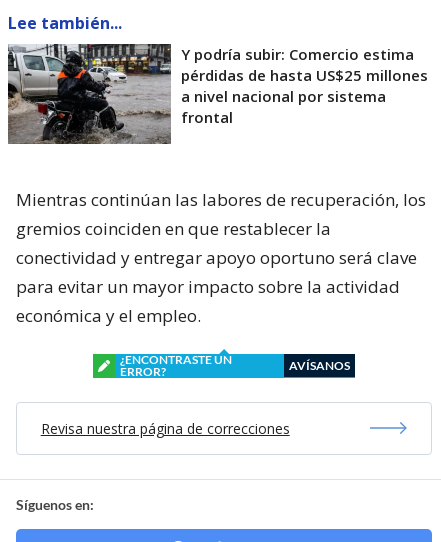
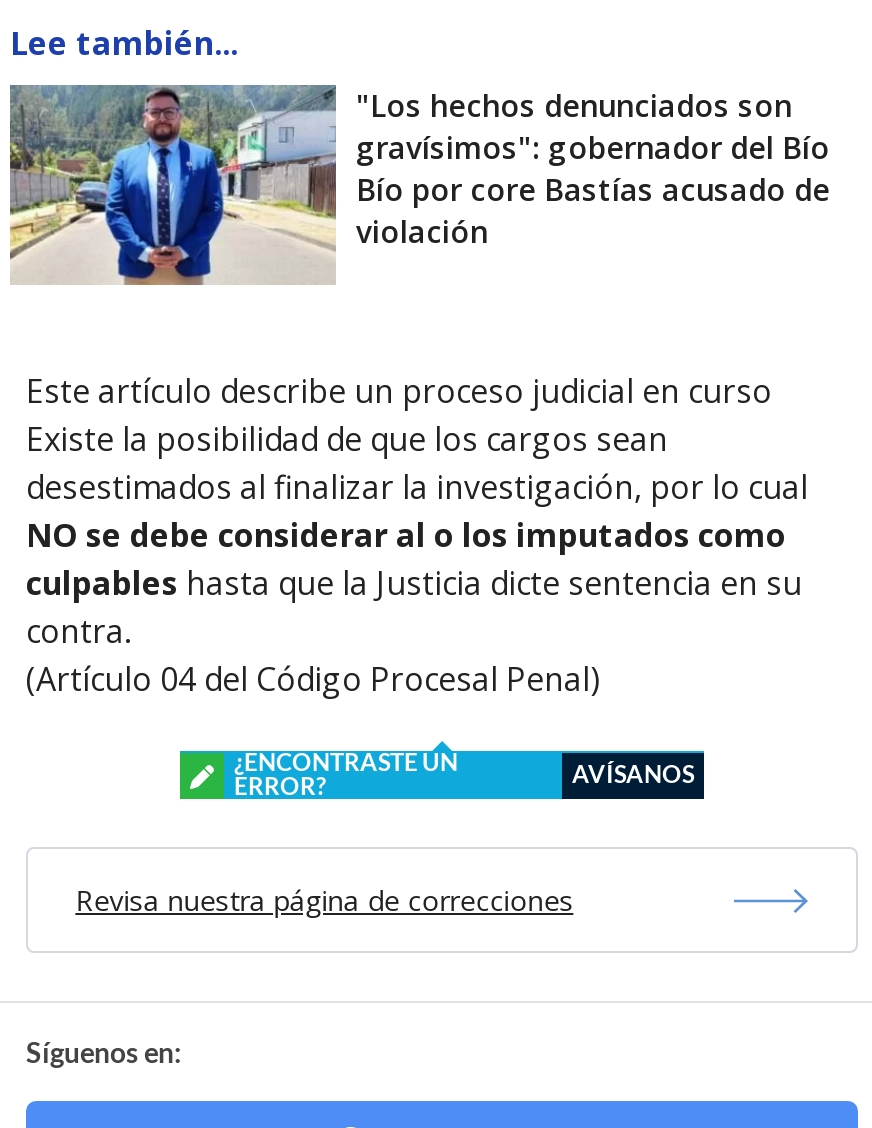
[8,44,428,145] [image] | Y podría subir: Comercio estima | pérdidas de hasta US$25 millones | a nivel nacional por sistema | frontal -> [10,84,830,286] [image] | "Los hechos denunciados son | gravísimos": gobernador del Bío | Bío por core Bastías acusado de | violación
[16,188,426,327] Mientras continúan las labores de recuperación, los | gremios coinciden en que restablecer la | conectividad y entregar apoyo oportuno será clave | para evitar un mayor impacto sobre la actividad | económica y el empleo. -> [26,369,808,701] Este artículo describe un proceso judicial en curso | Existe la posibilidad de que los cargos sean | desestimados al finalizar la investigación, por lo cual | NO se debe considerar al o los imputados como | culpables hasta que la Justicia dicte sentencia en su | contra. | (Artículo 04 del Código Procesal Penal)

